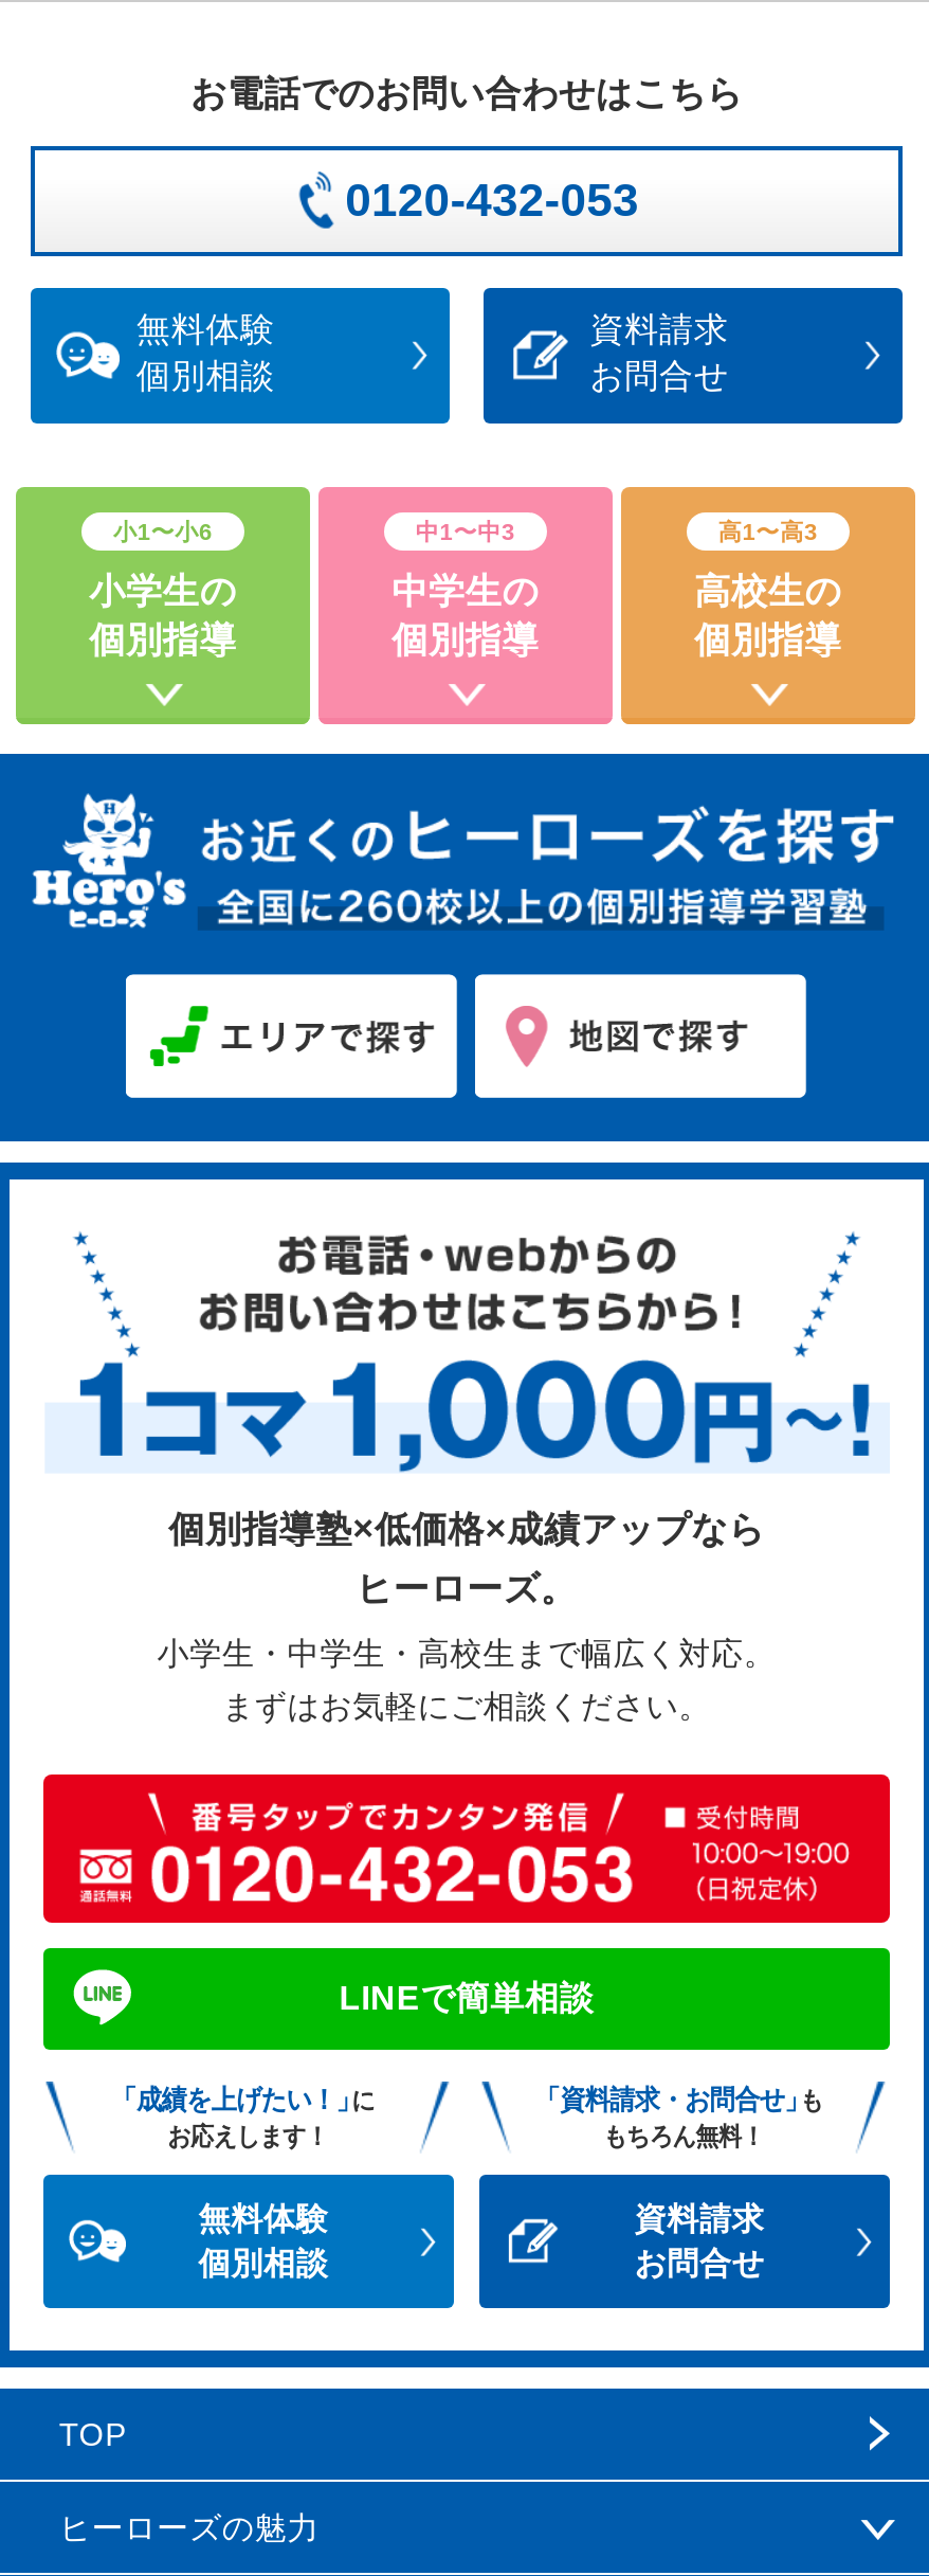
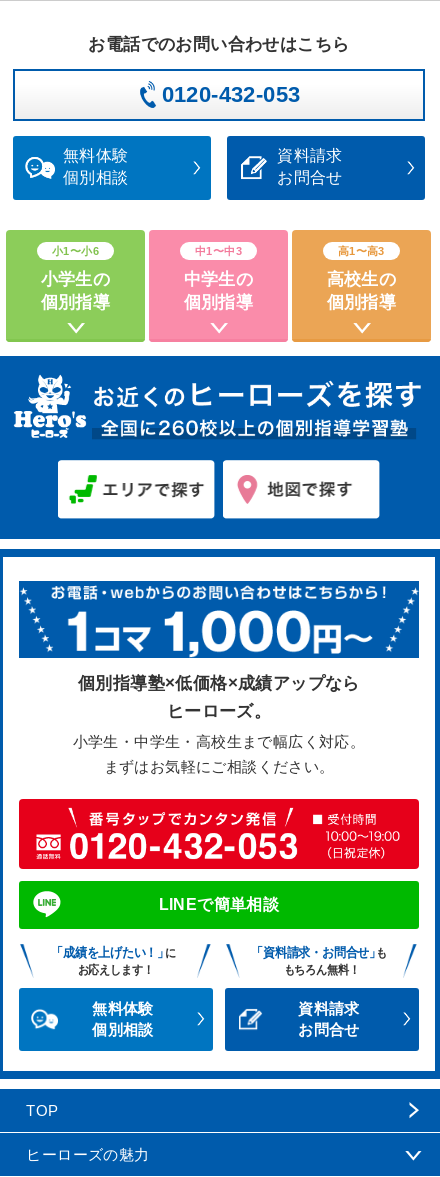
[43,1230,890,1474] [image] -> [18,580,420,659] [image]

